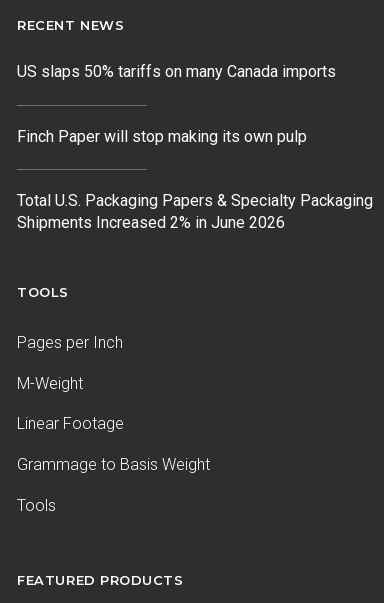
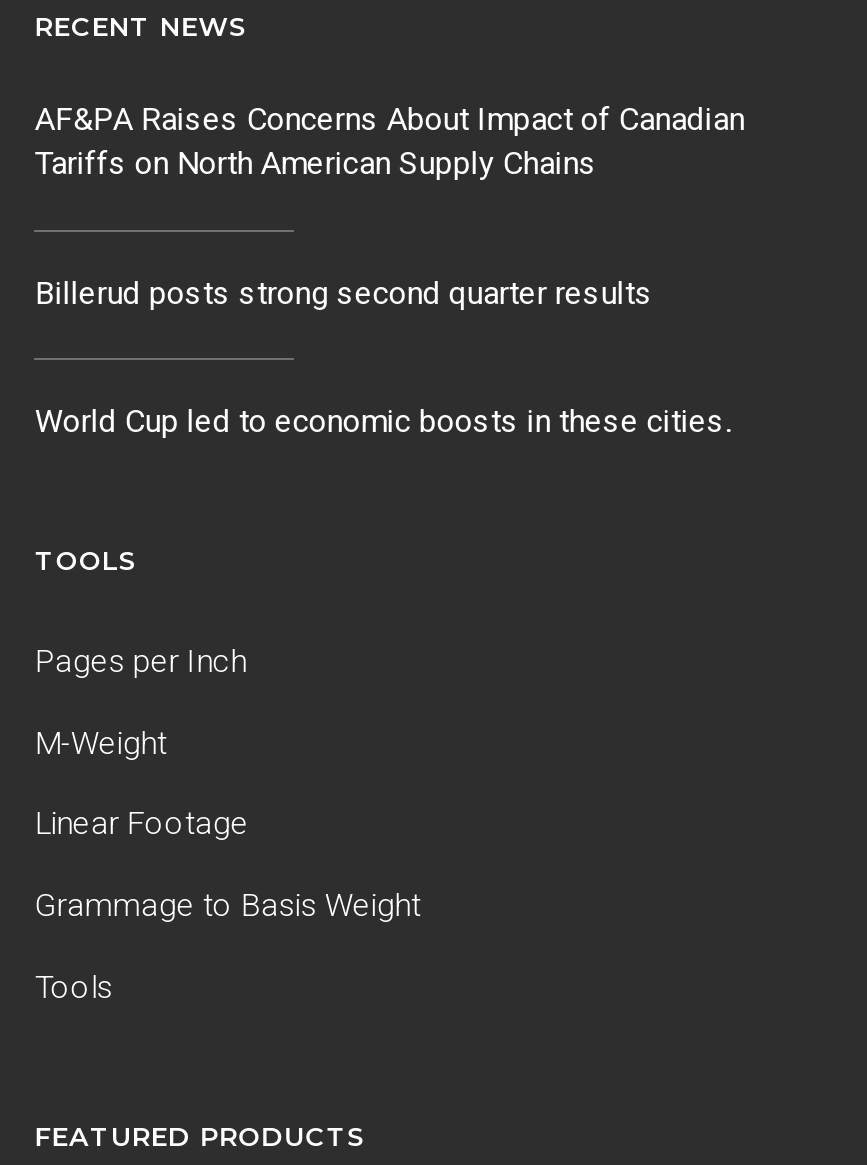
[17,62,336,81] US slaps 50% tariffs on many Canada imports -> [35,101,745,183] AF&PA Raises Concerns About Impact of Canadian | Tariffs on North American Supply Chains
[17,127,307,146] Finch Paper will stop making its own pulp -> [35,274,653,312] Billerud posts strong second quarter results
[17,191,373,232] Total U.S. Packaging Papers & Specialty Packaging | Shipments Increased 2% in June 2026 -> [35,403,731,441] World Cup led to economic boosts in these cities.

